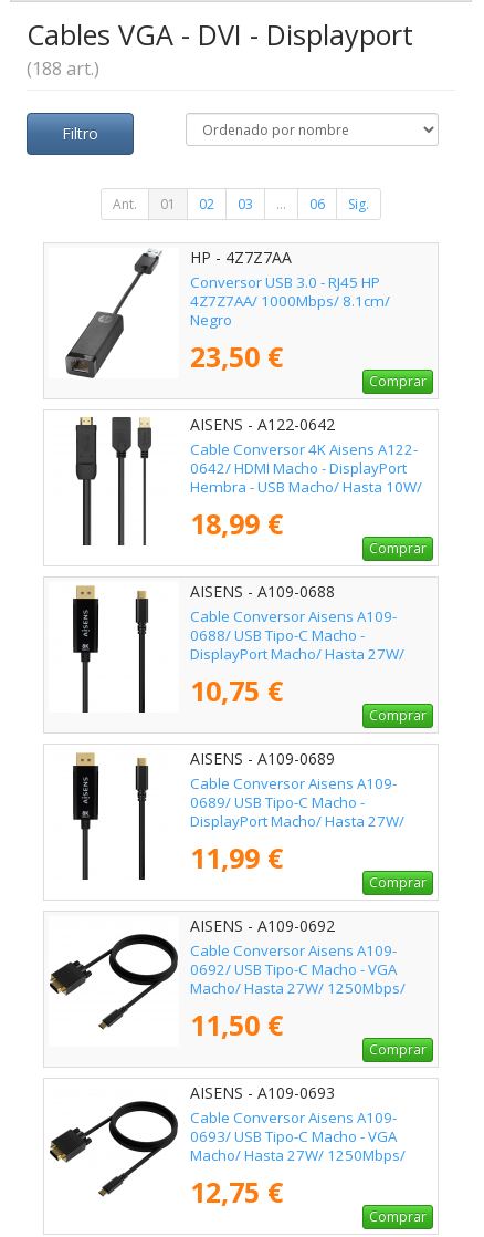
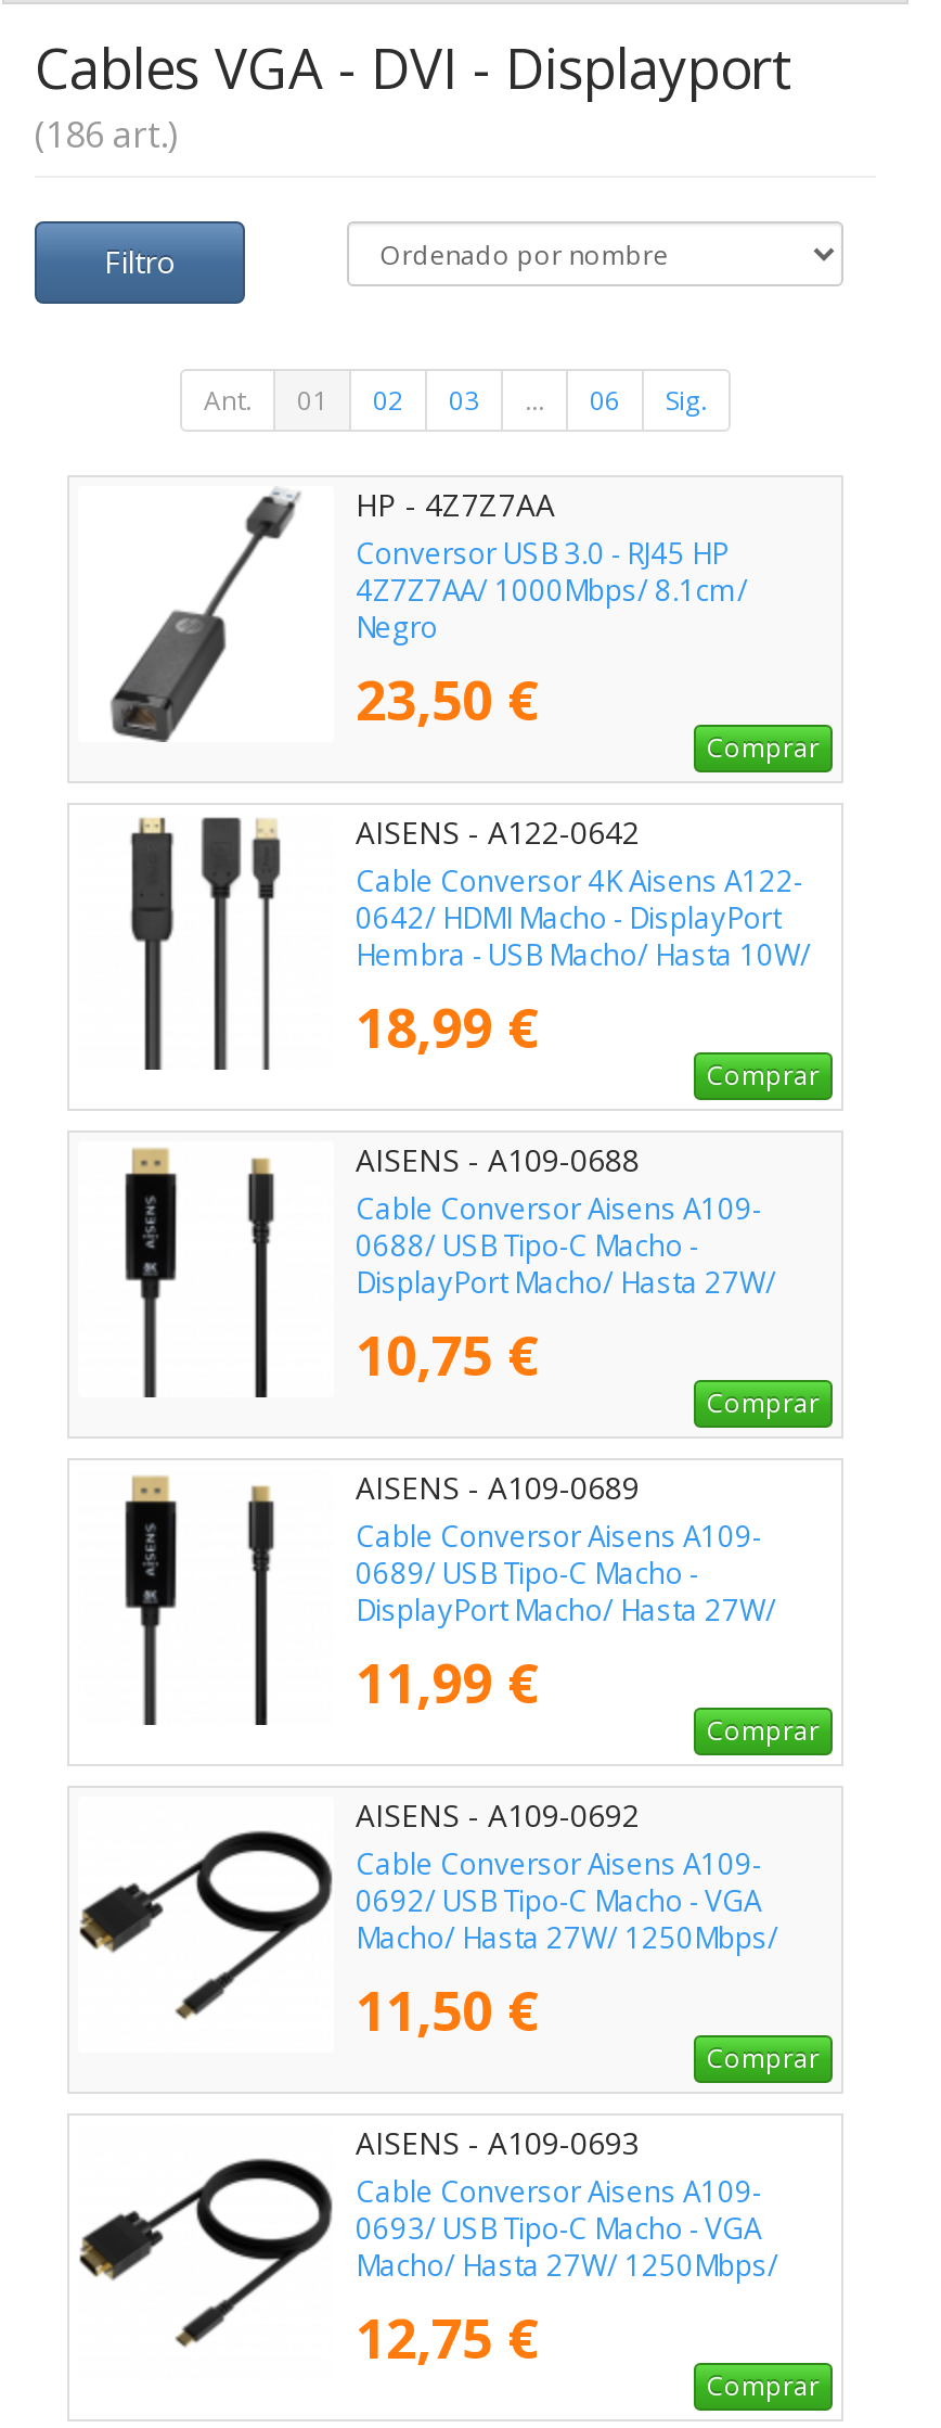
[27,56,99,81] (188 art.) -> [35,111,178,158] (186 art.)

